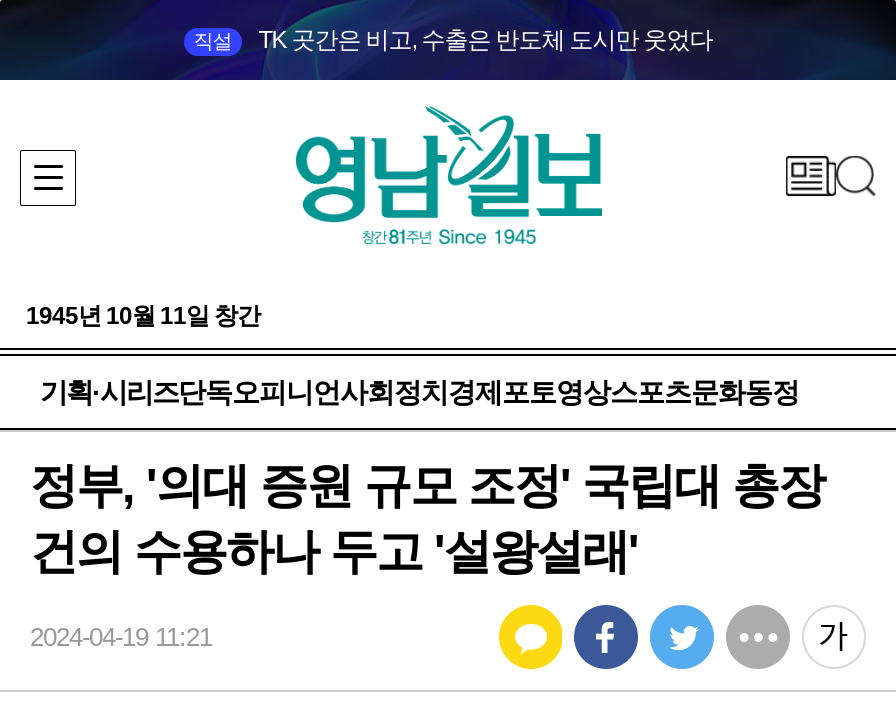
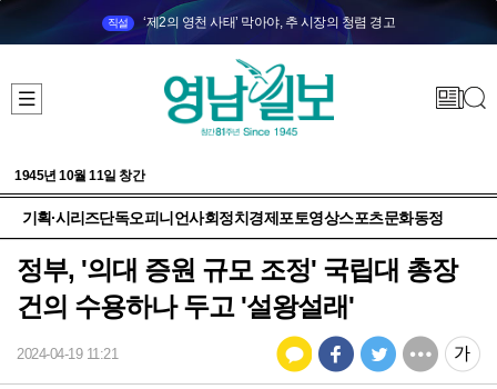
[258,26,712,54] TK 곳간은 비고, 수출은 반도체 도시만 웃었다 -> [143,14,395,30] ‘제2의 영천 사태’ 막아야, 추 시장의 청렴 경고

